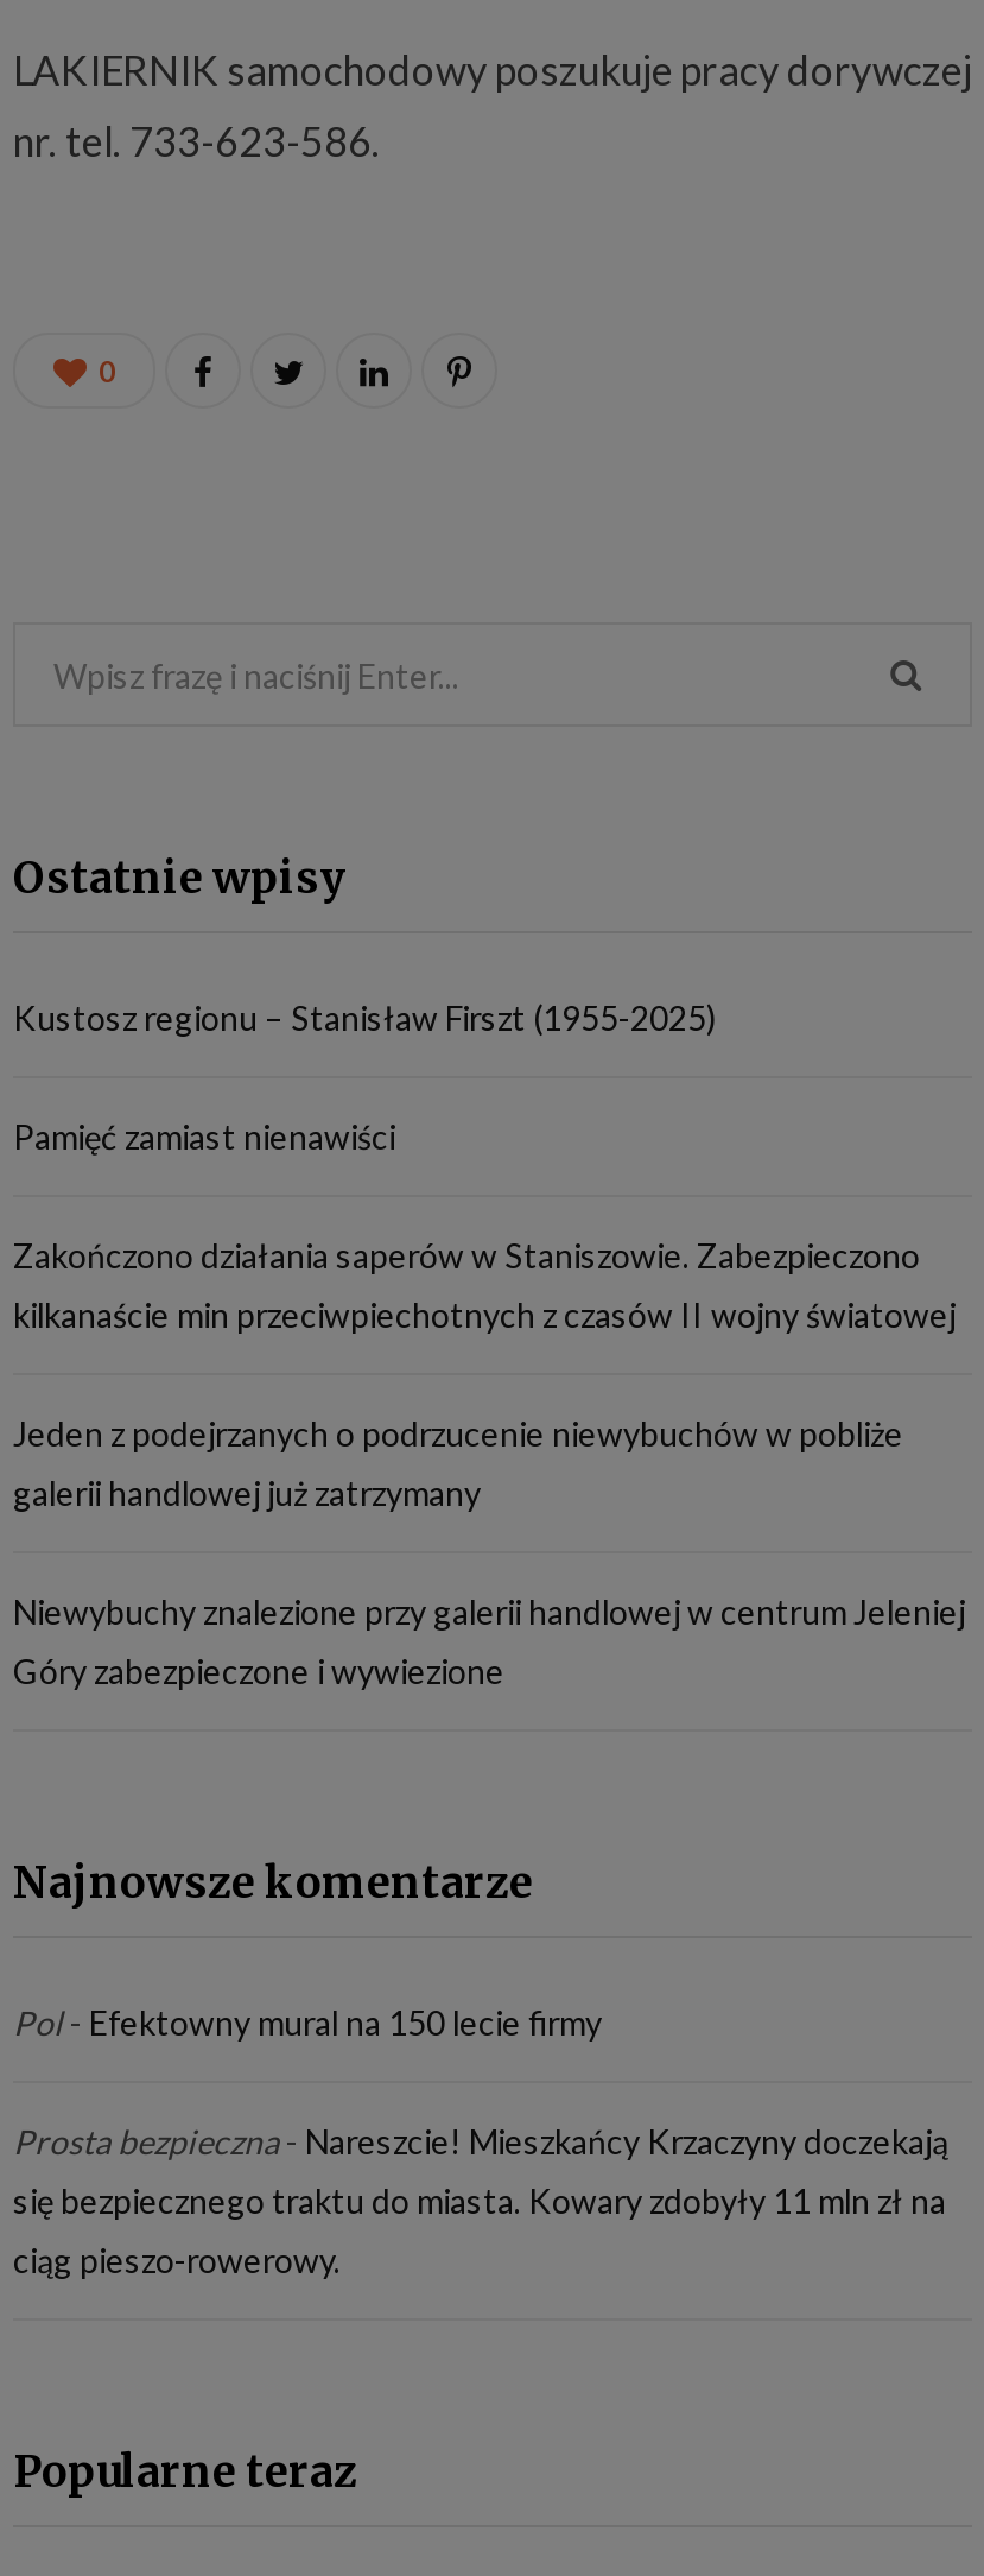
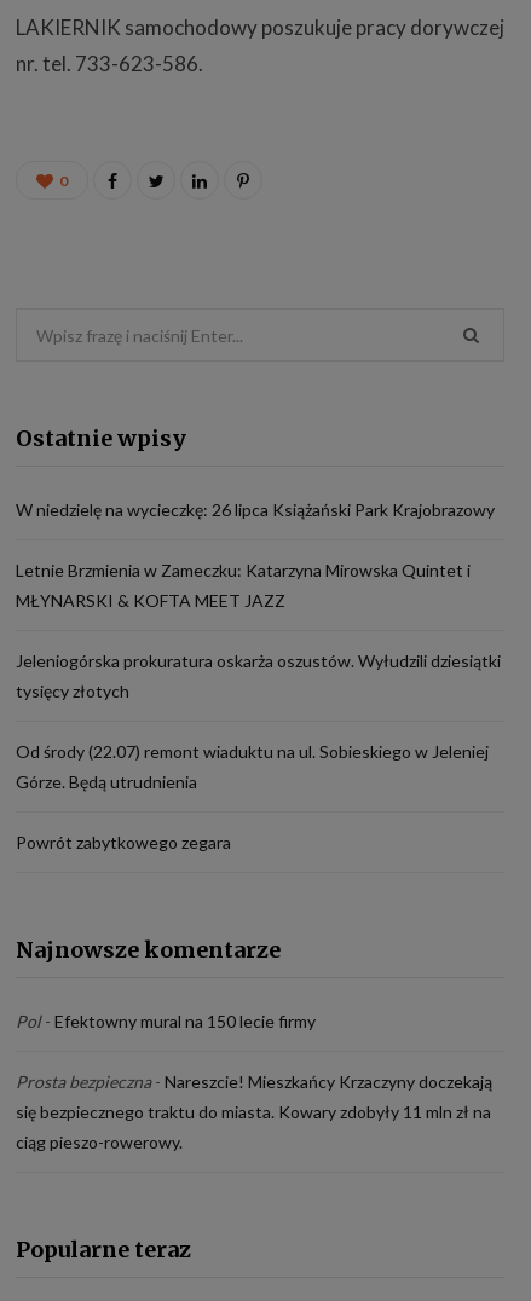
[13,998,716,1038] Kustosz regionu – Stanisław Firszt (1955-2025) -> [16,499,495,520] W niedzielę na wycieczkę: 26 lipca Książański Park Krajobrazowy
[13,1116,395,1157] Pamięć zamiast nienawiści -> [16,560,471,580] Letnie Brzmienia w Zameczku: Katarzyna Mirowska Quintet i
[13,1235,920,1276] Zakończono działania saperów w Staniszowie. Zabezpieczono -> [16,590,285,611] MŁYNARSKI & KOFTA MEET JAZZ
[13,1295,956,1335] kilkanaście min przeciwpiechotnych z czasów II wojny światowej -> [16,650,501,671] Jeleniogórska prokuratura oskarża oszustów. Wyłudzili dziesiątki
[13,1413,903,1454] Jeden z podejrzanych o podrzucenie niewybuchów w pobliże -> [16,681,129,701] tysięcy złotych
[13,1473,481,1513] galerii handlowej już zatrzymany -> [16,741,489,762] Od środy (22.07) remont wiaduktu na ul. Sobieskiego w Jeleniej
[13,1591,965,1632] Niewybuchy znalezione przy galerii handlowej w centrum Jeleniej -> [16,771,197,792] Górze. Będą utrudnienia
[13,1651,504,1691] Góry zabezpieczone i wywiezione -> [16,832,231,852] Powrót zabytkowego zegara

